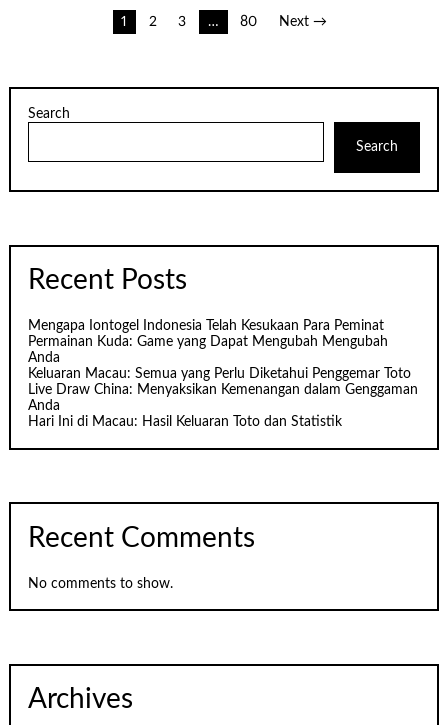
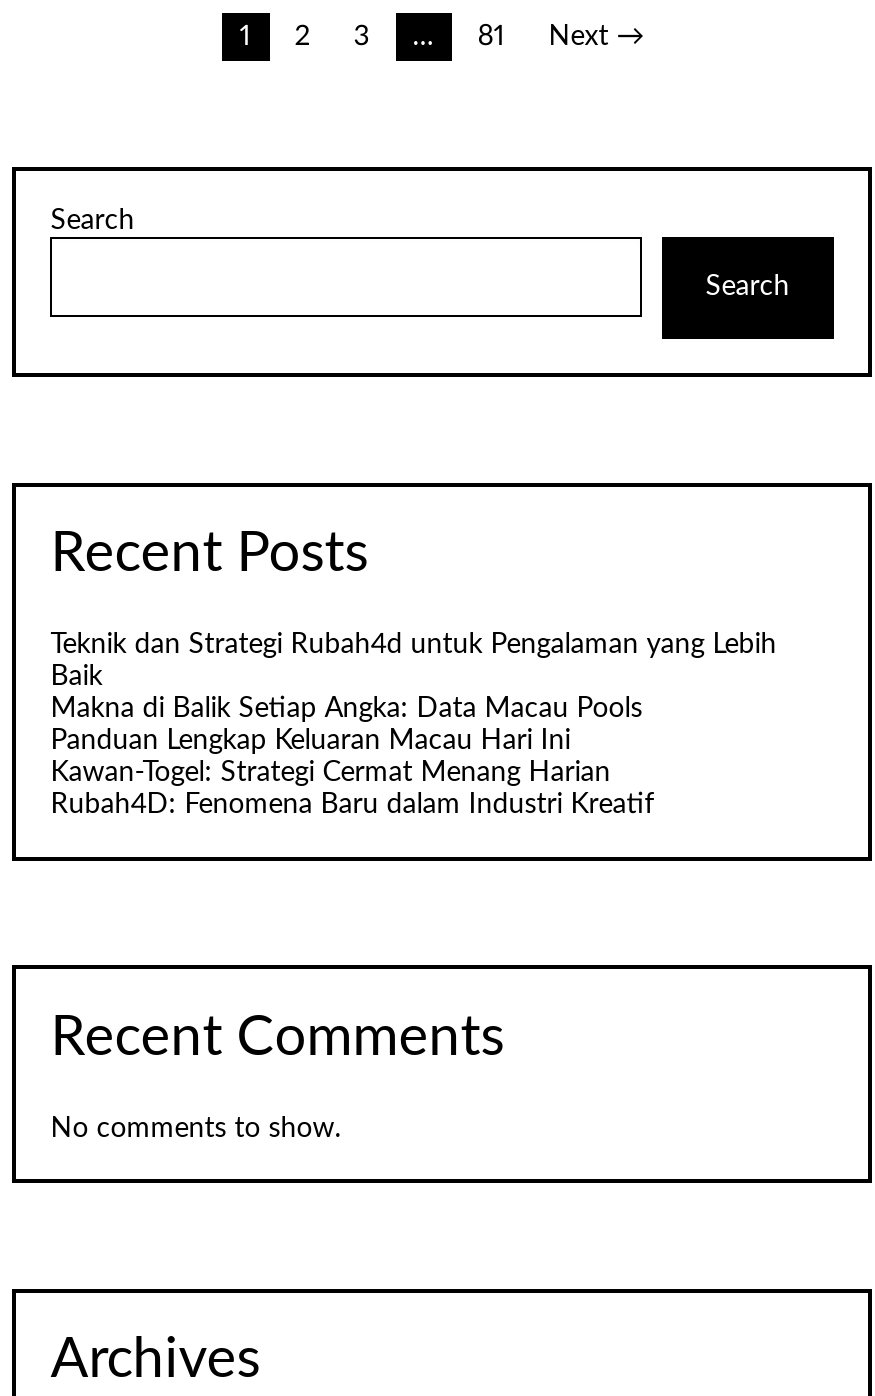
[240,15,257,29] 80 -> [478,23,506,51] 81
[28,319,418,429] Mengapa Iontogel Indonesia Telah Kesukaan Para Peminat | Permainan Kuda: Game yang Dapat Mengubah Mengubah | Anda | Keluaran Macau: Semua yang Perlu Diketahui Penggemar Toto | Live Draw China: Menyaksikan Kemenangan dalam Genggaman | Anda | Hari Ini di Macau: Hasil Keluaran Toto dan Statistik -> [50,632,776,820] Teknik dan Strategi Rubah4d untuk Pengalaman yang Lebih | Baik | Makna di Balik Setiap Angka: Data Macau Pools | Panduan Lengkap Keluaran Macau Hari Ini | Kawan-Togel: Strategi Cermat Menang Harian | Rubah4D: Fenomena Baru dalam Industri Kreatif

